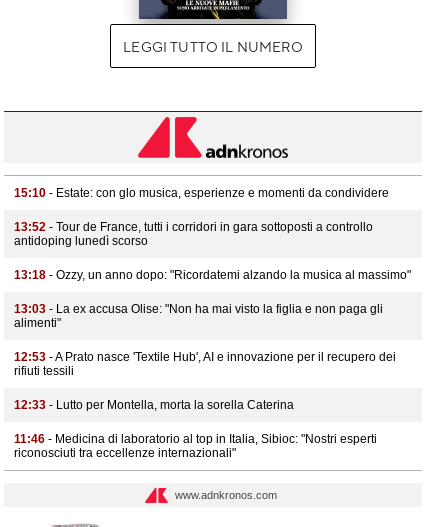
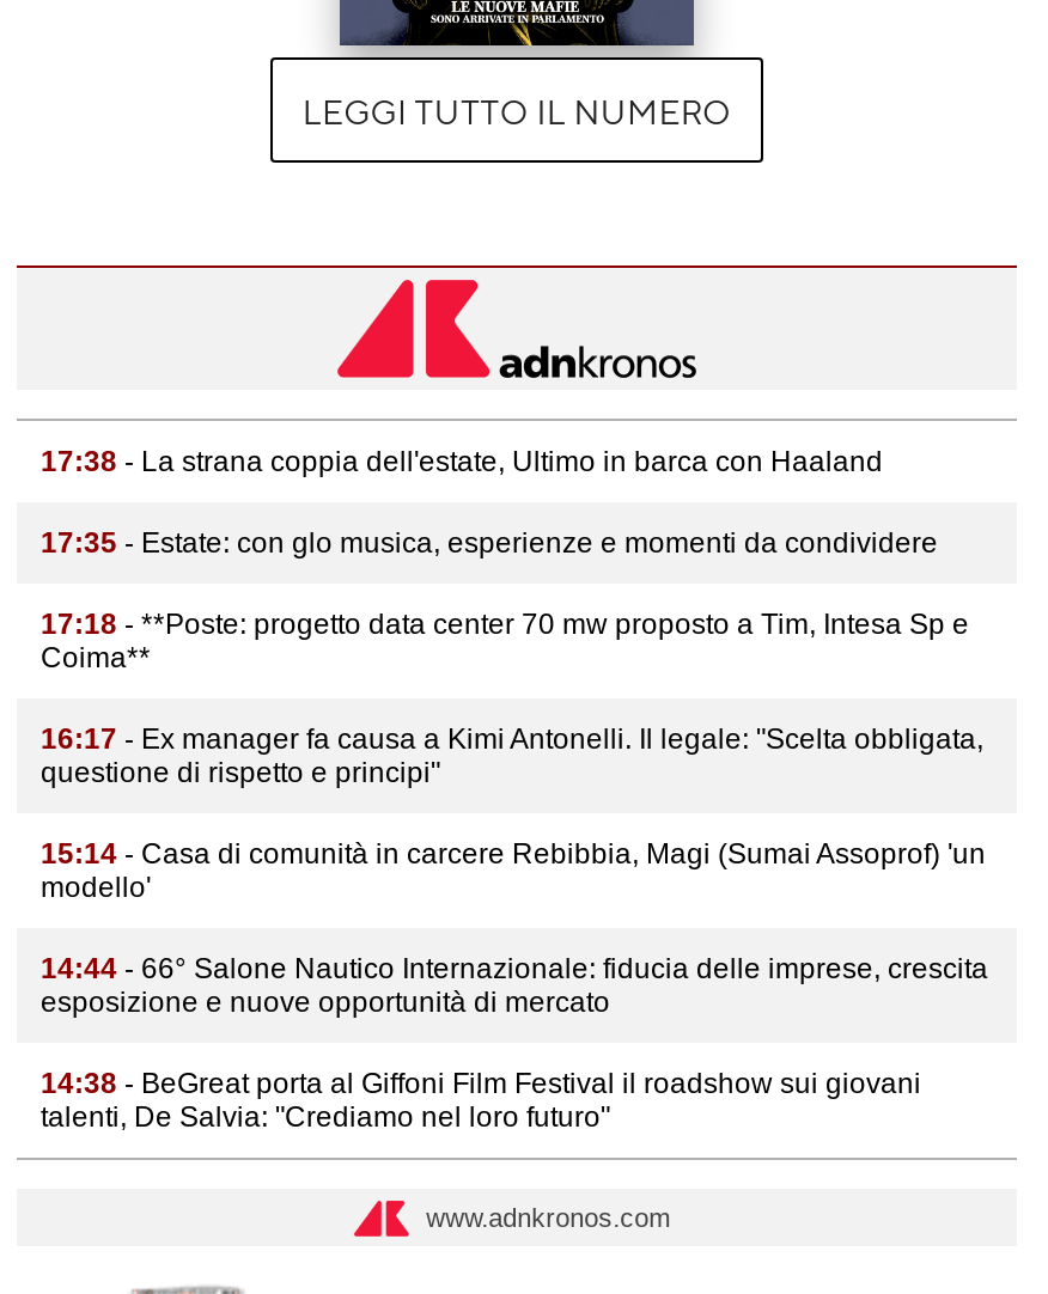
[14,186,389,200] 15:10 - Estate: con glo musica, esperienze e momenti da condividere -> [41,445,883,479] 17:38 - La strana coppia dell'estate, Ultimo in barca con Haaland
[14,220,373,248] 13:52 - Tour de France, tutti i corridori in gara sottoposti a controllo | antidoping lunedì scorso -> [41,527,938,560] 17:35 - Estate: con glo musica, esperienze e momenti da condividere
[14,268,411,282] 13:18 - Ozzy, un anno dopo: "Ricordatemi alzando la musica al massimo" -> [41,608,969,675] 17:18 - **Poste: progetto data center 70 mw proposto a Tim, Intesa Sp e | Coima**
[14,302,383,330] 13:03 - La ex accusa Olise: "Non ha mai visto la figlia e non paga gli | alimenti" -> [41,723,983,790] 16:17 - Ex manager fa causa a Kimi Antonelli. Il legale: "Scelta obbligata, | questione di rispetto e principi"
[14,350,396,378] 12:53 - A Prato nasce 'Textile Hub', AI e innovazione per il recupero dei | rifiuti tessili -> [41,838,986,905] 15:14 - Casa di comunità in carcere Rebibbia, Magi (Sumai Assoprof) 'un | modello'
[14,398,294,412] 12:33 - Lutto per Montella, morta la sorella Caterina -> [41,952,988,1019] 14:44 - 66° Salone Nautico Internazionale: fiducia delle imprese, crescita | esposizione e nuove opportunità di mercato
[14,432,377,460] 11:46 - Medicina di laboratorio al top in Italia, Sibioc: "Nostri esperti | riconosciuti tra eccellenze internazionali" -> [41,1067,921,1134] 14:38 - BeGreat porta al Giffoni Film Festival il roadshow sui giovani | talenti, De Salvia: "Crediamo nel loro futuro"

